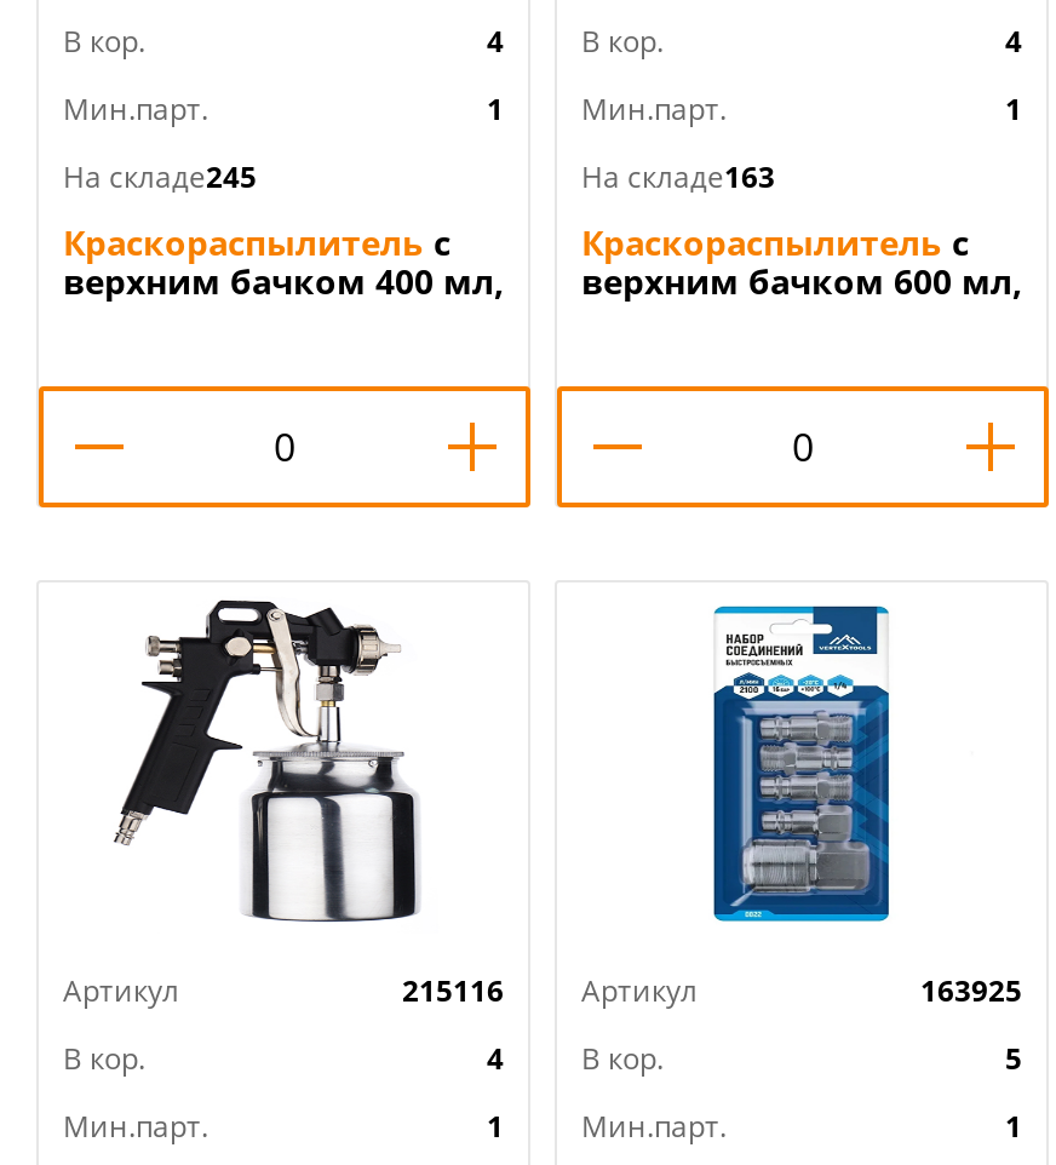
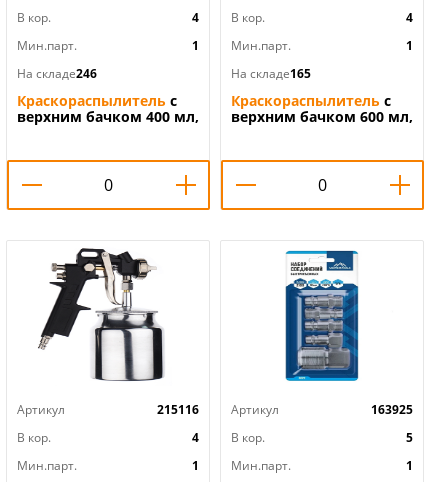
[63,156,257,197] На складе245 -> [17,65,97,82] На складе246
[581,156,775,197] На складе163 -> [231,65,311,82] На складе165

